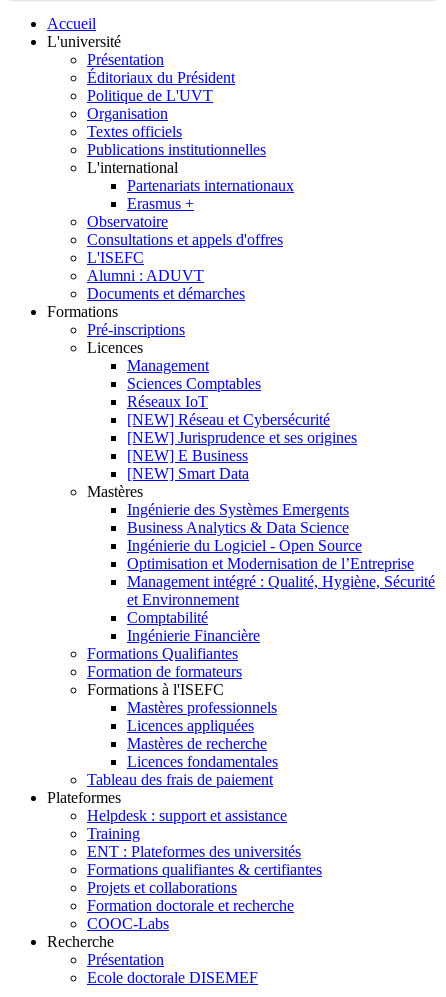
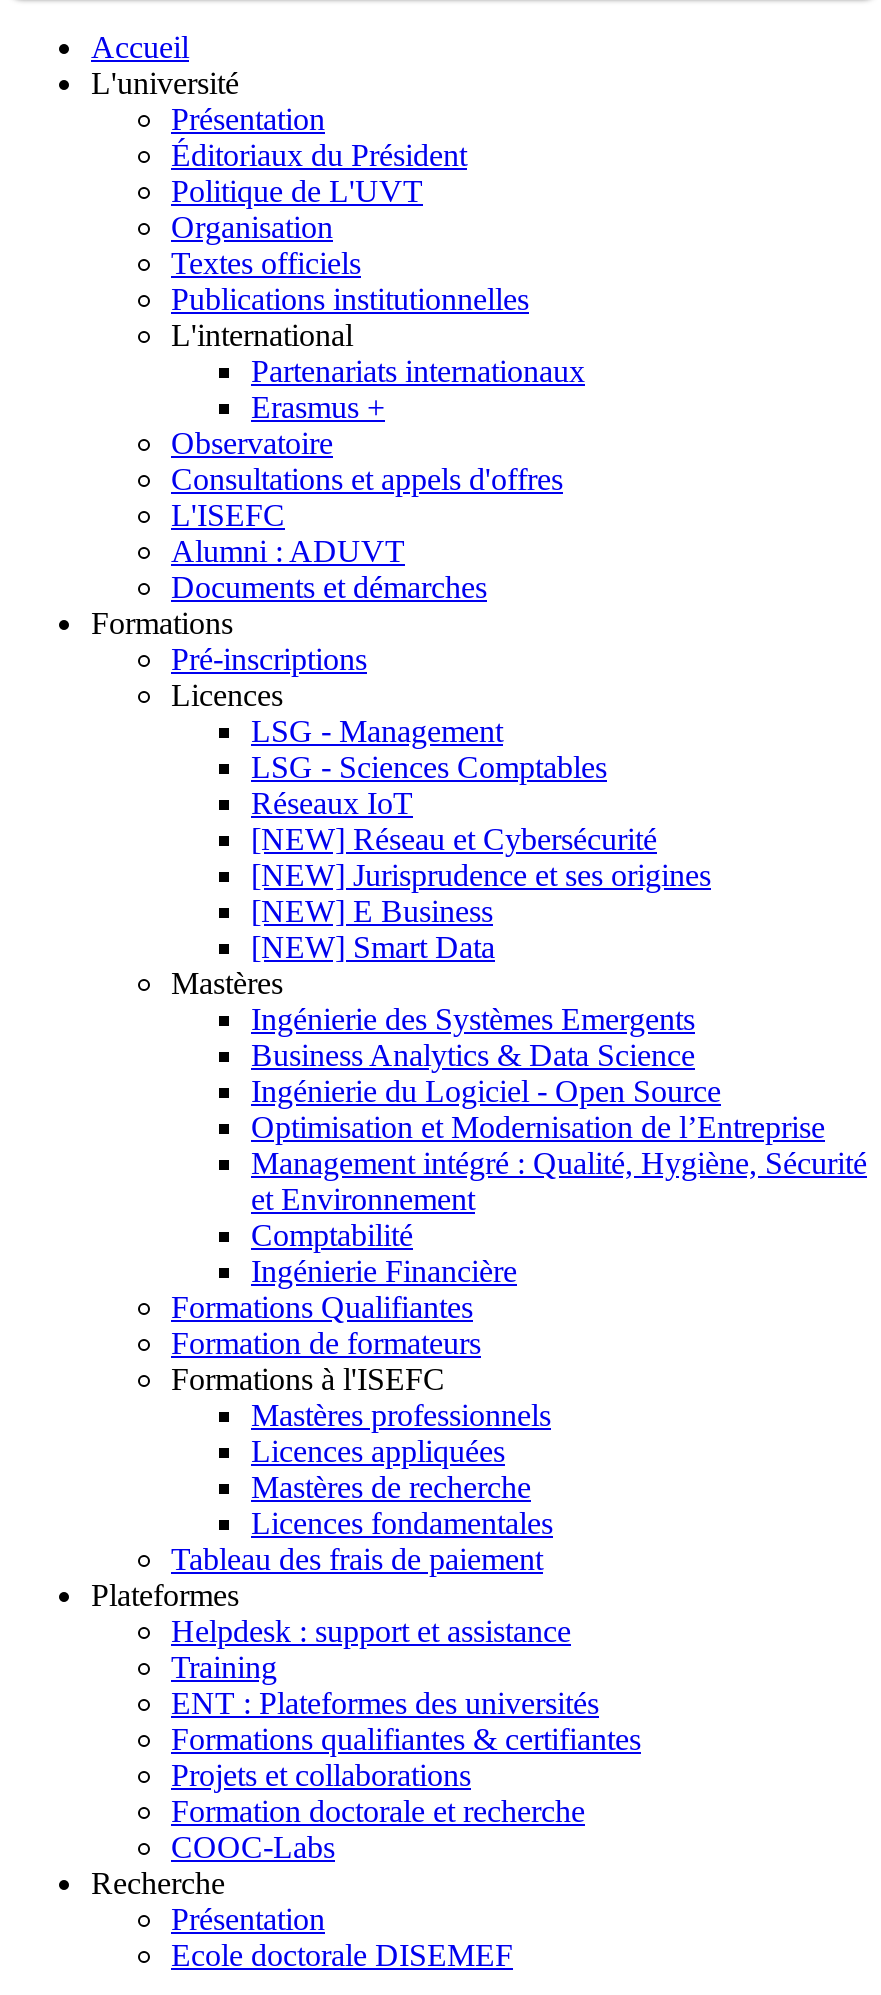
[127,357,261,392] Management | Sciences Comptables -> [251,714,607,784] LSG - Management | LSG - Sciences Comptables

